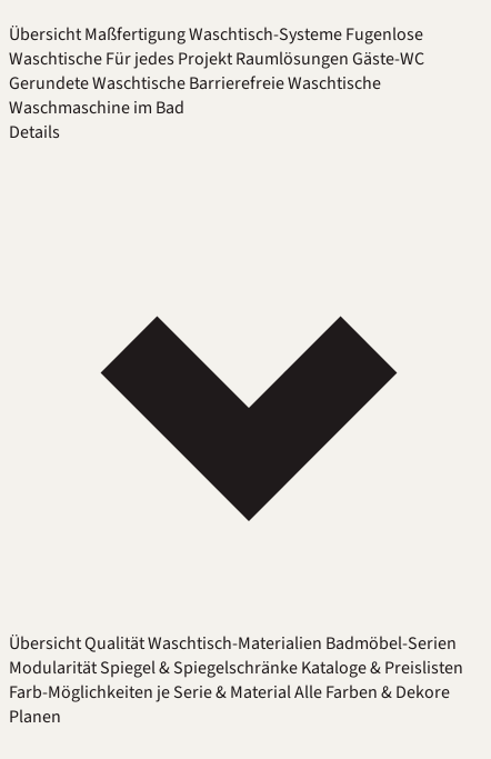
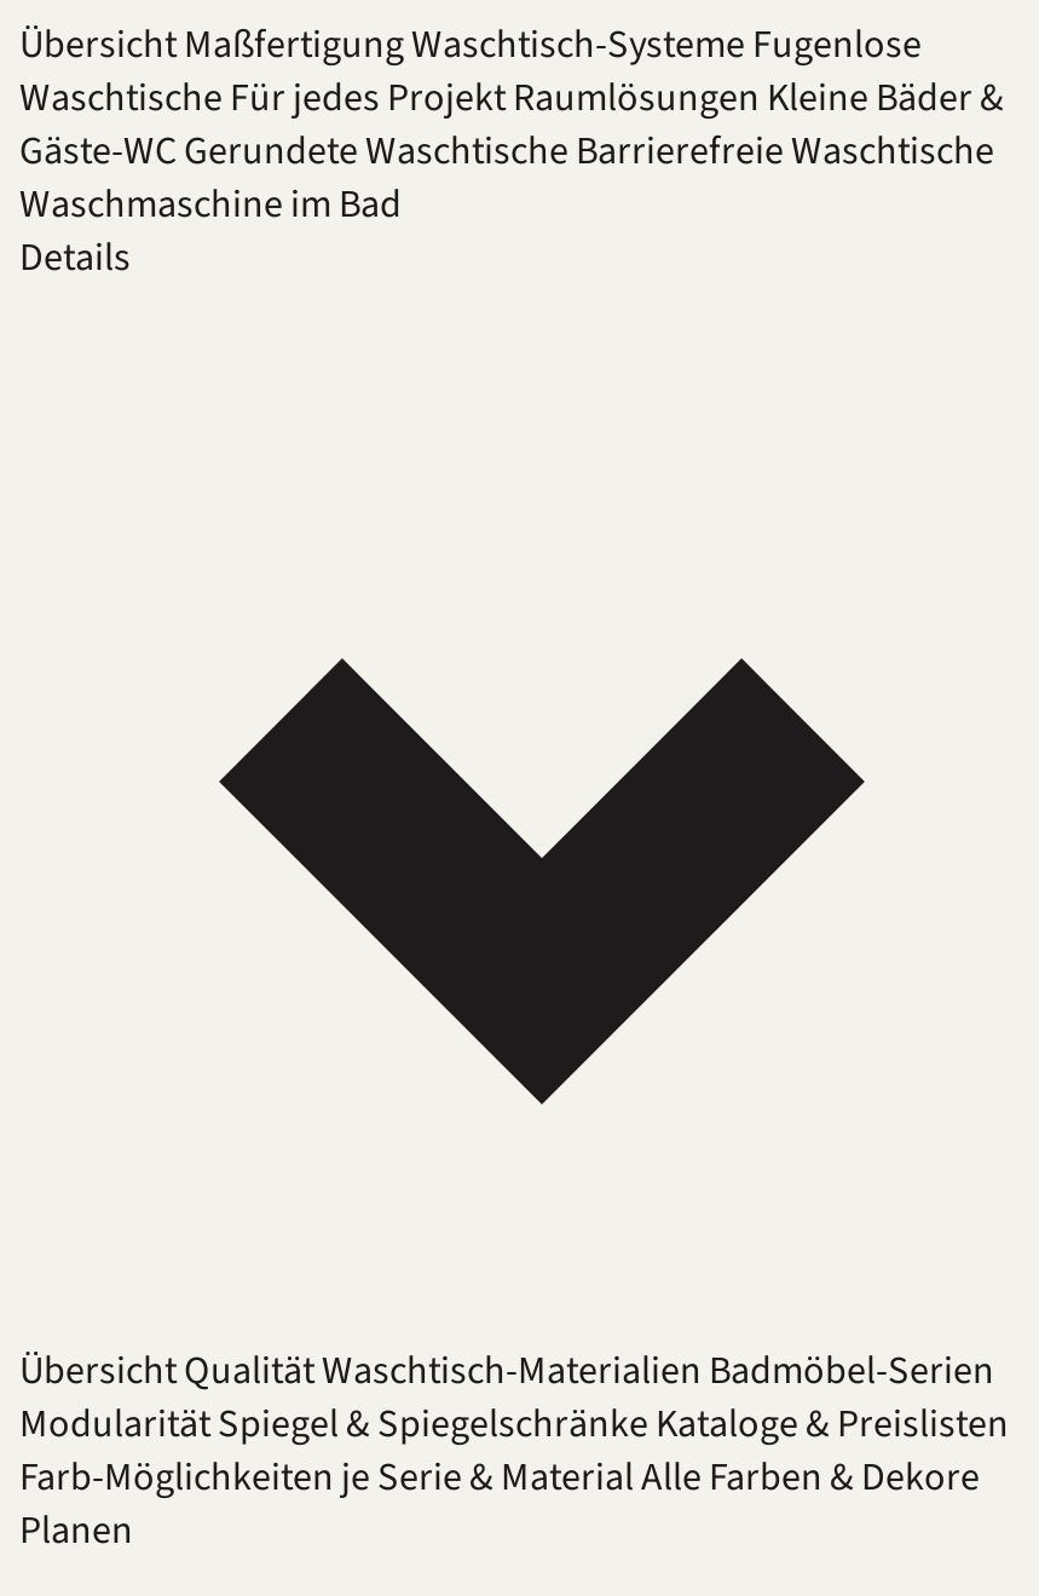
[9,47,424,96] Waschtische Für jedes Projekt Raumlösungen Gäste-WC | Gerundete Waschtische Barrierefreie Waschtische -> [19,71,1004,178] Waschtische Für jedes Projekt Raumlösungen Kleine Bäder & | Gäste-WC Gerundete Waschtische Barrierefreie Waschtische

